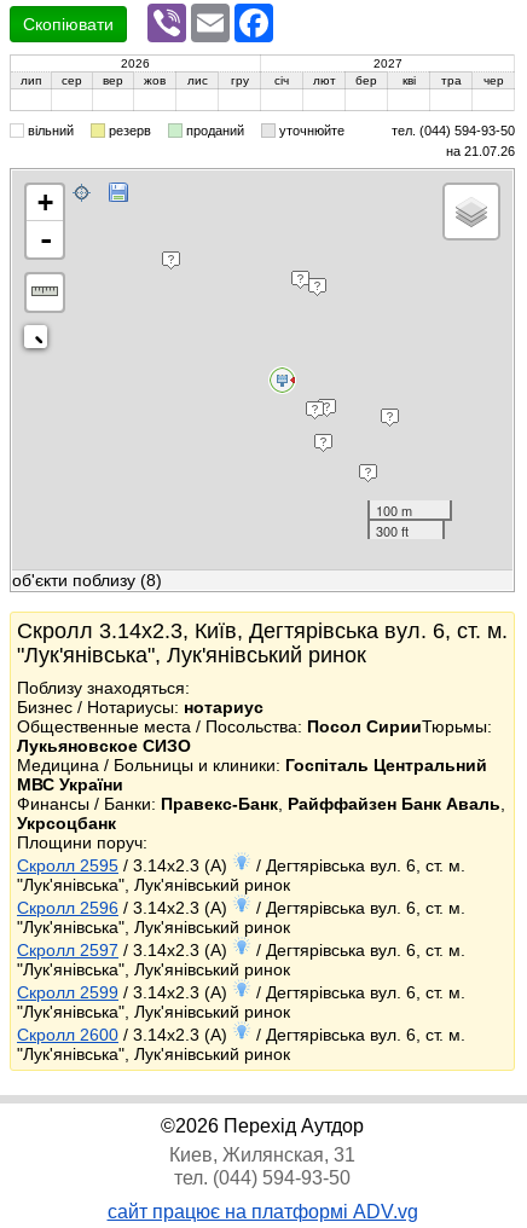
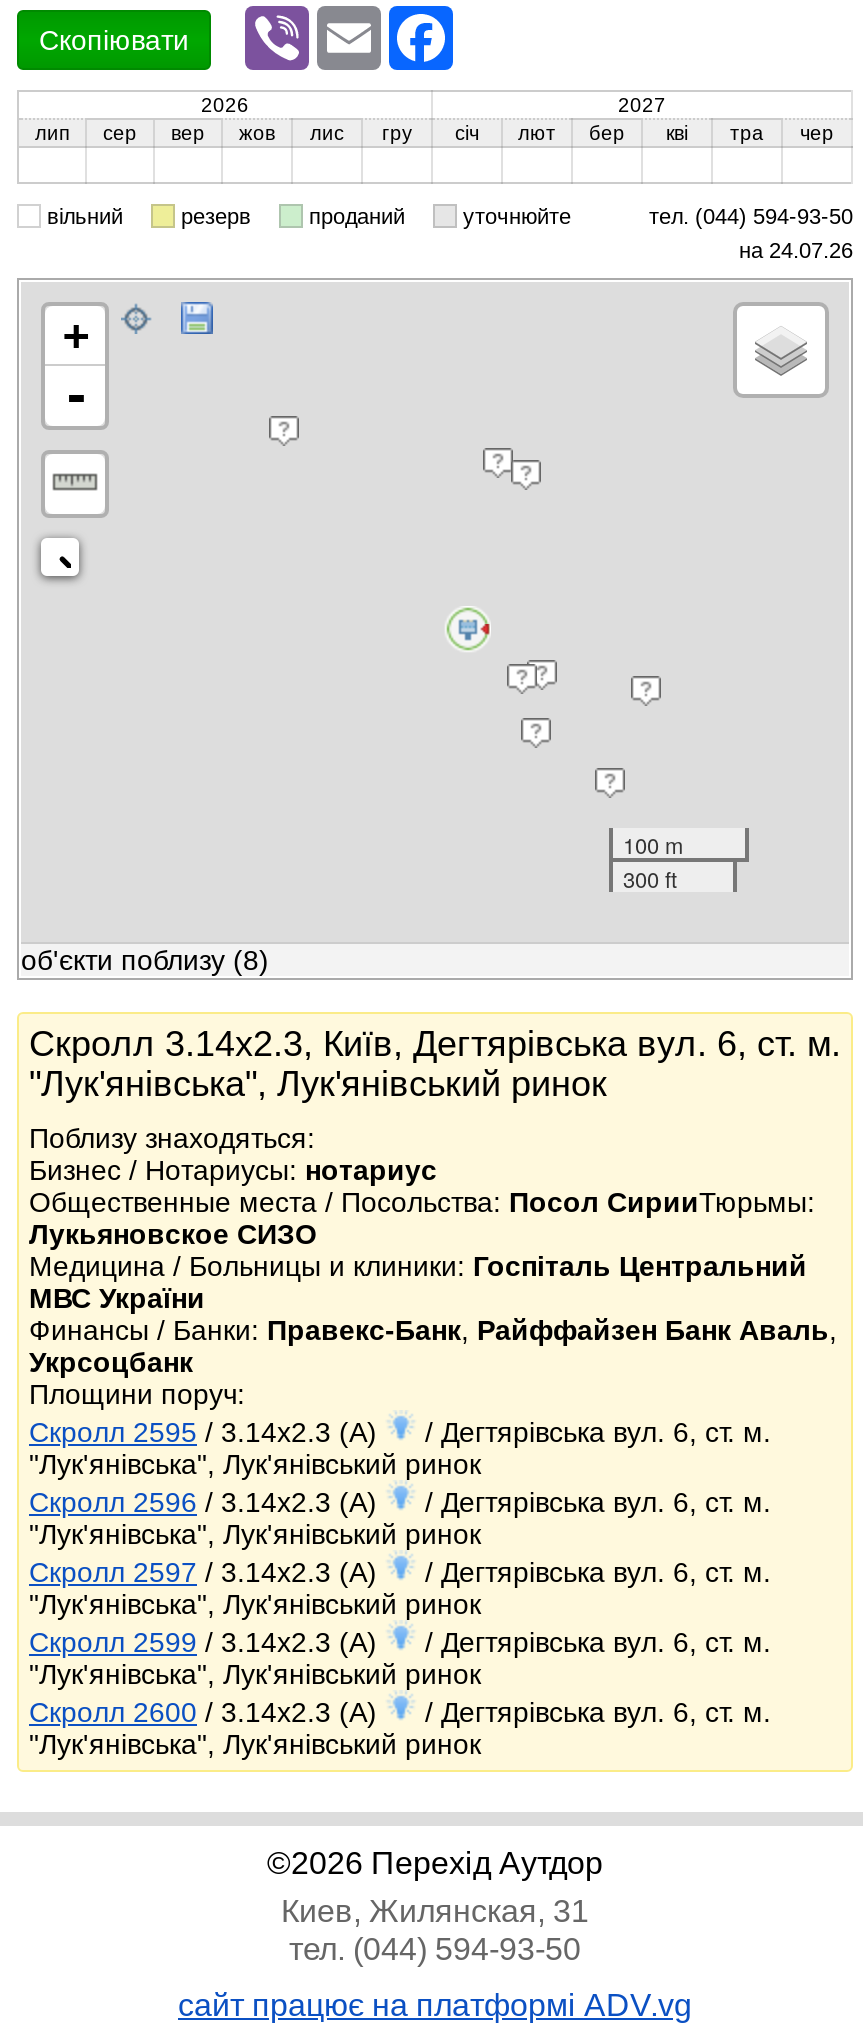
[446,144,515,158] на 21.07.26 -> [739,238,853,262] на 24.07.26

